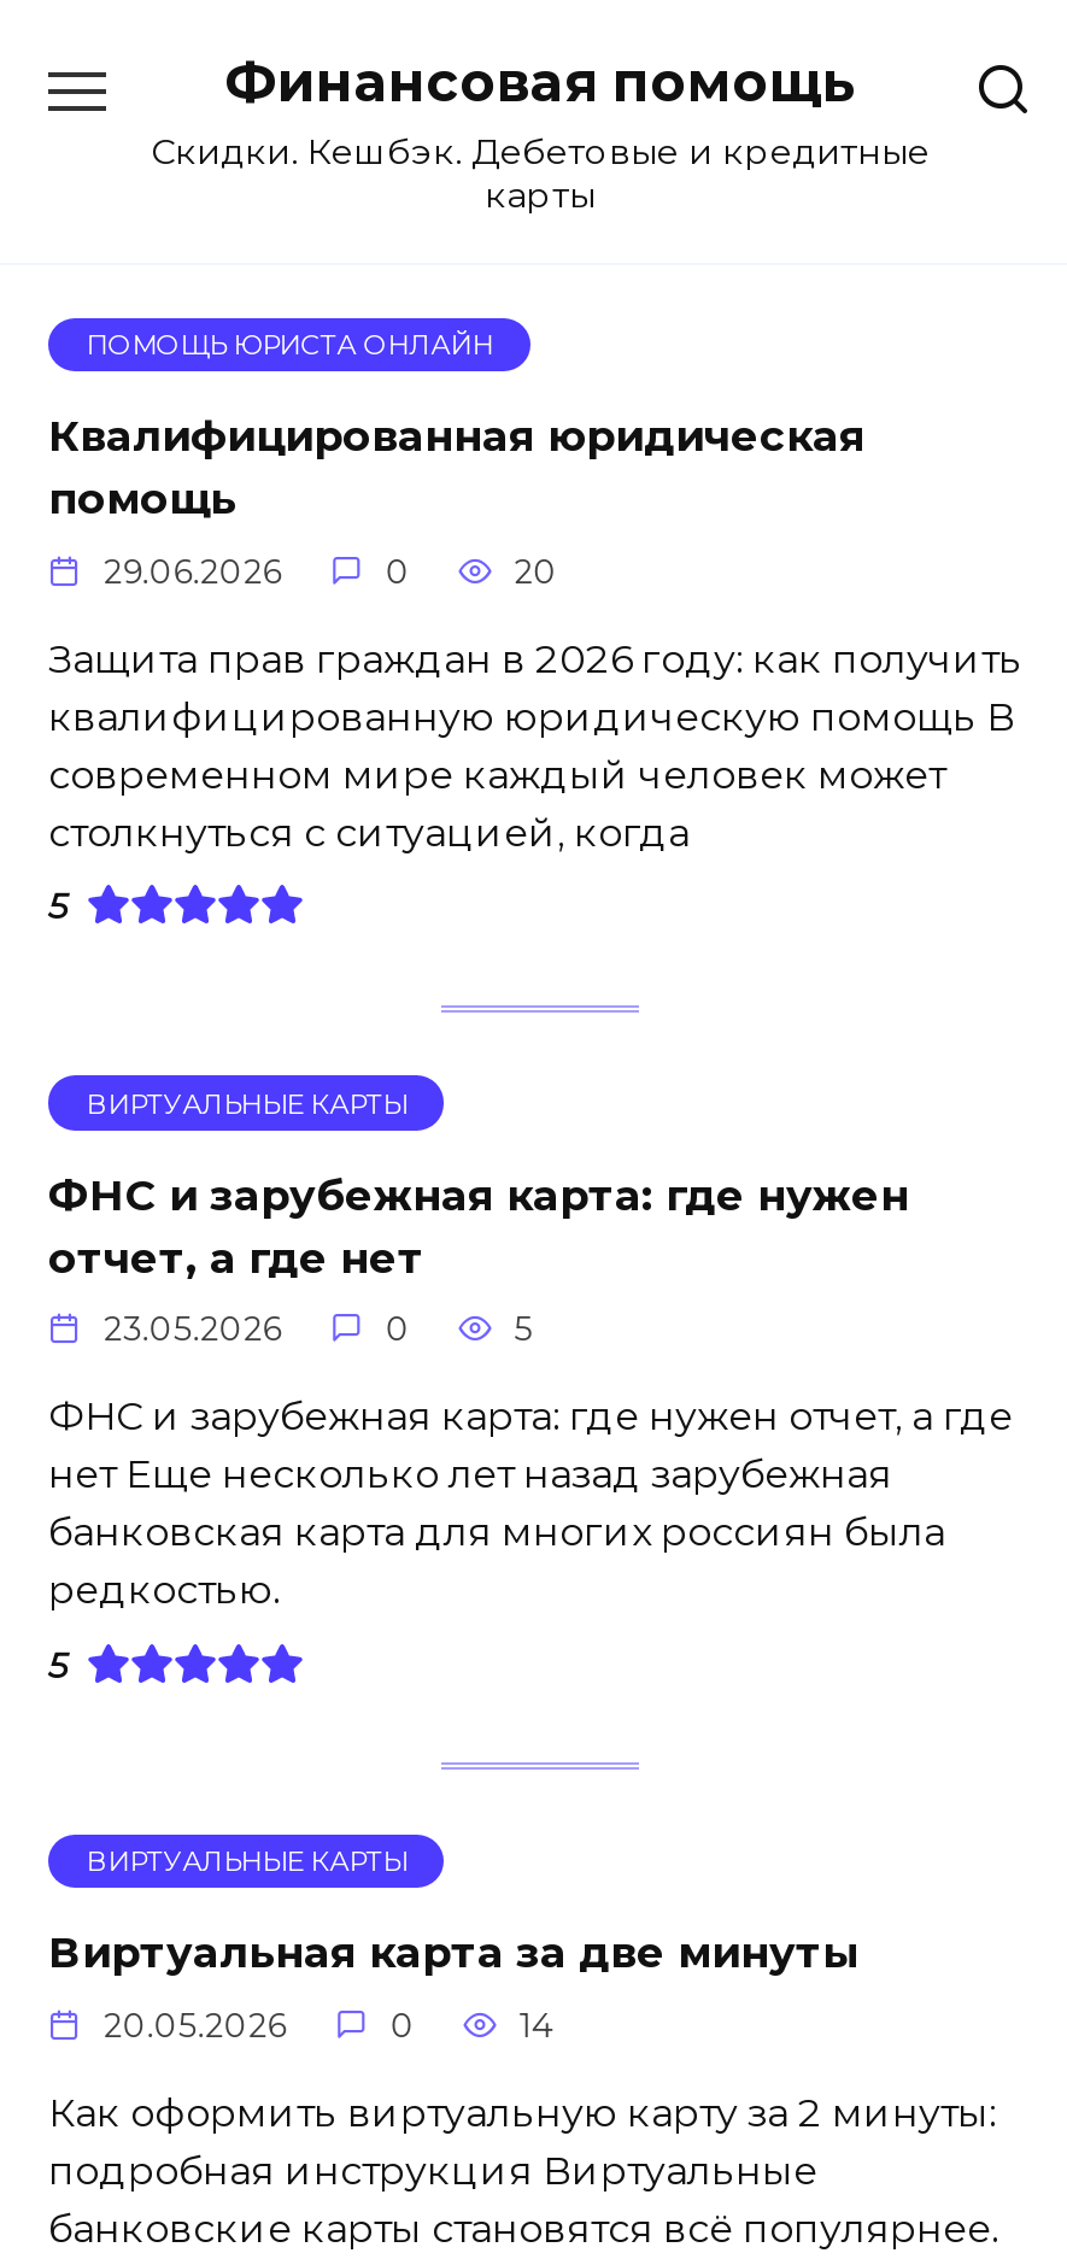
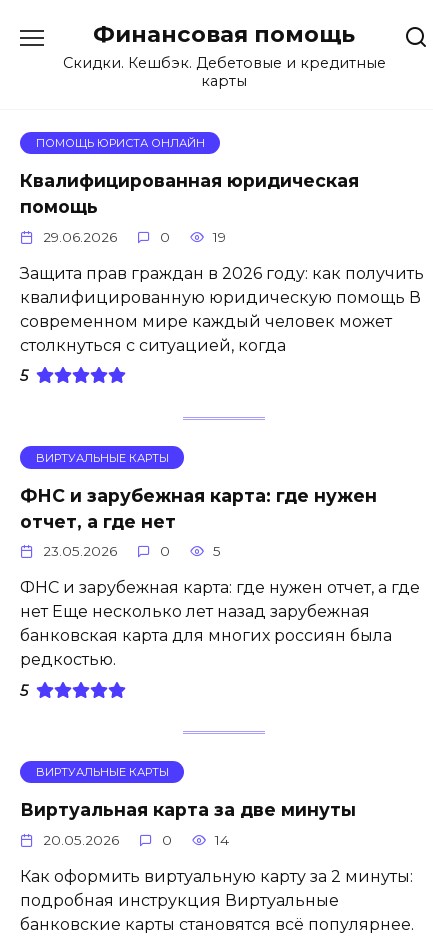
[514,552,558,590] 20 -> [213,229,226,245] 19

